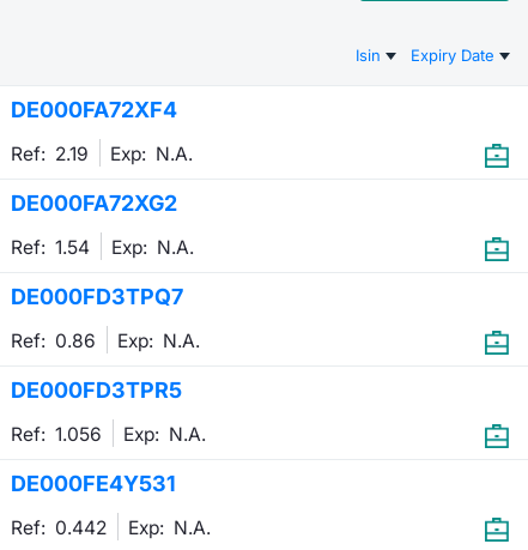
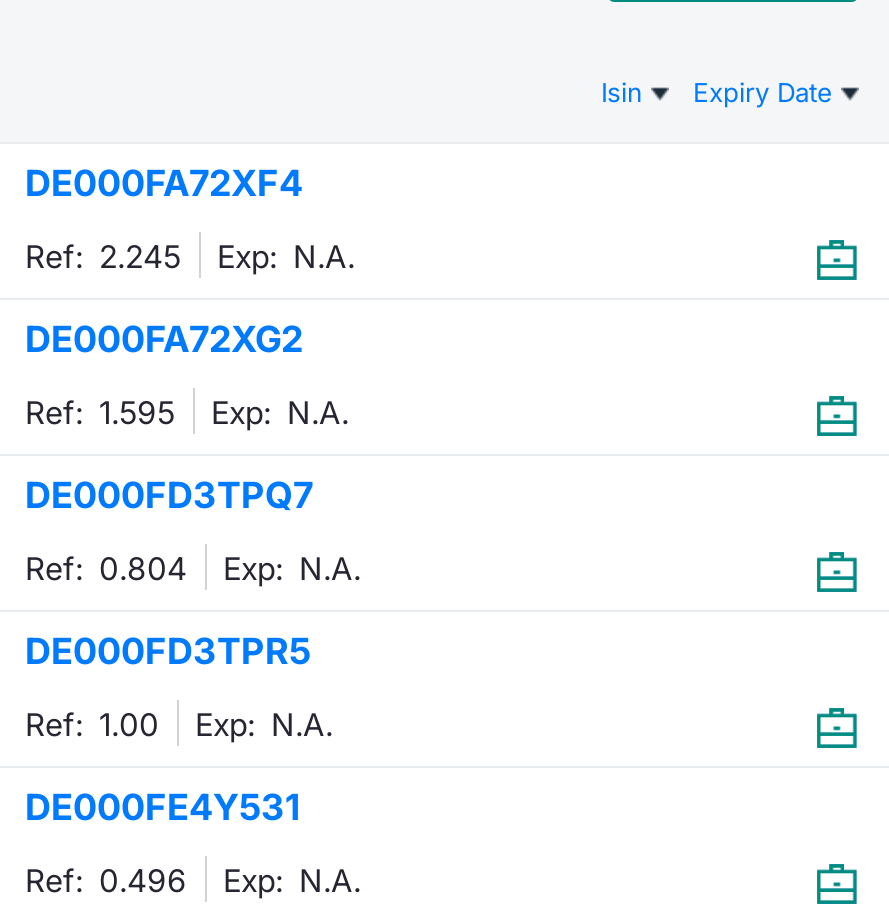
[11,142,193,165] Ref: 2.19 Exp: N.A. -> [25,237,355,275] Ref: 2.245 Exp: N.A.
[11,235,194,258] Ref: 1.54 Exp: N.A. -> [25,393,349,431] Ref: 1.595 Exp: N.A.
[11,329,200,352] Ref: 0.86 Exp: N.A. -> [25,549,361,587] Ref: 0.804 Exp: N.A.
[11,422,206,445] Ref: 1.056 Exp: N.A. -> [25,705,333,743] Ref: 1.00 Exp: N.A.
[11,516,211,539] Ref: 0.442 Exp: N.A. -> [25,861,361,899] Ref: 0.496 Exp: N.A.

